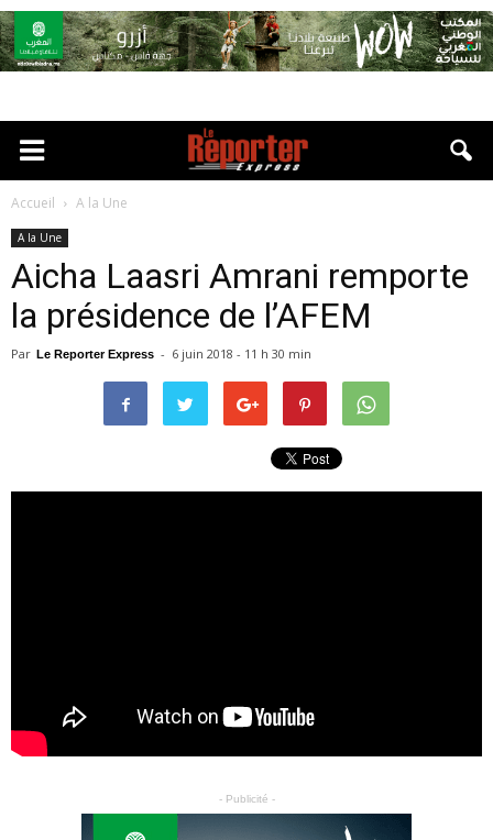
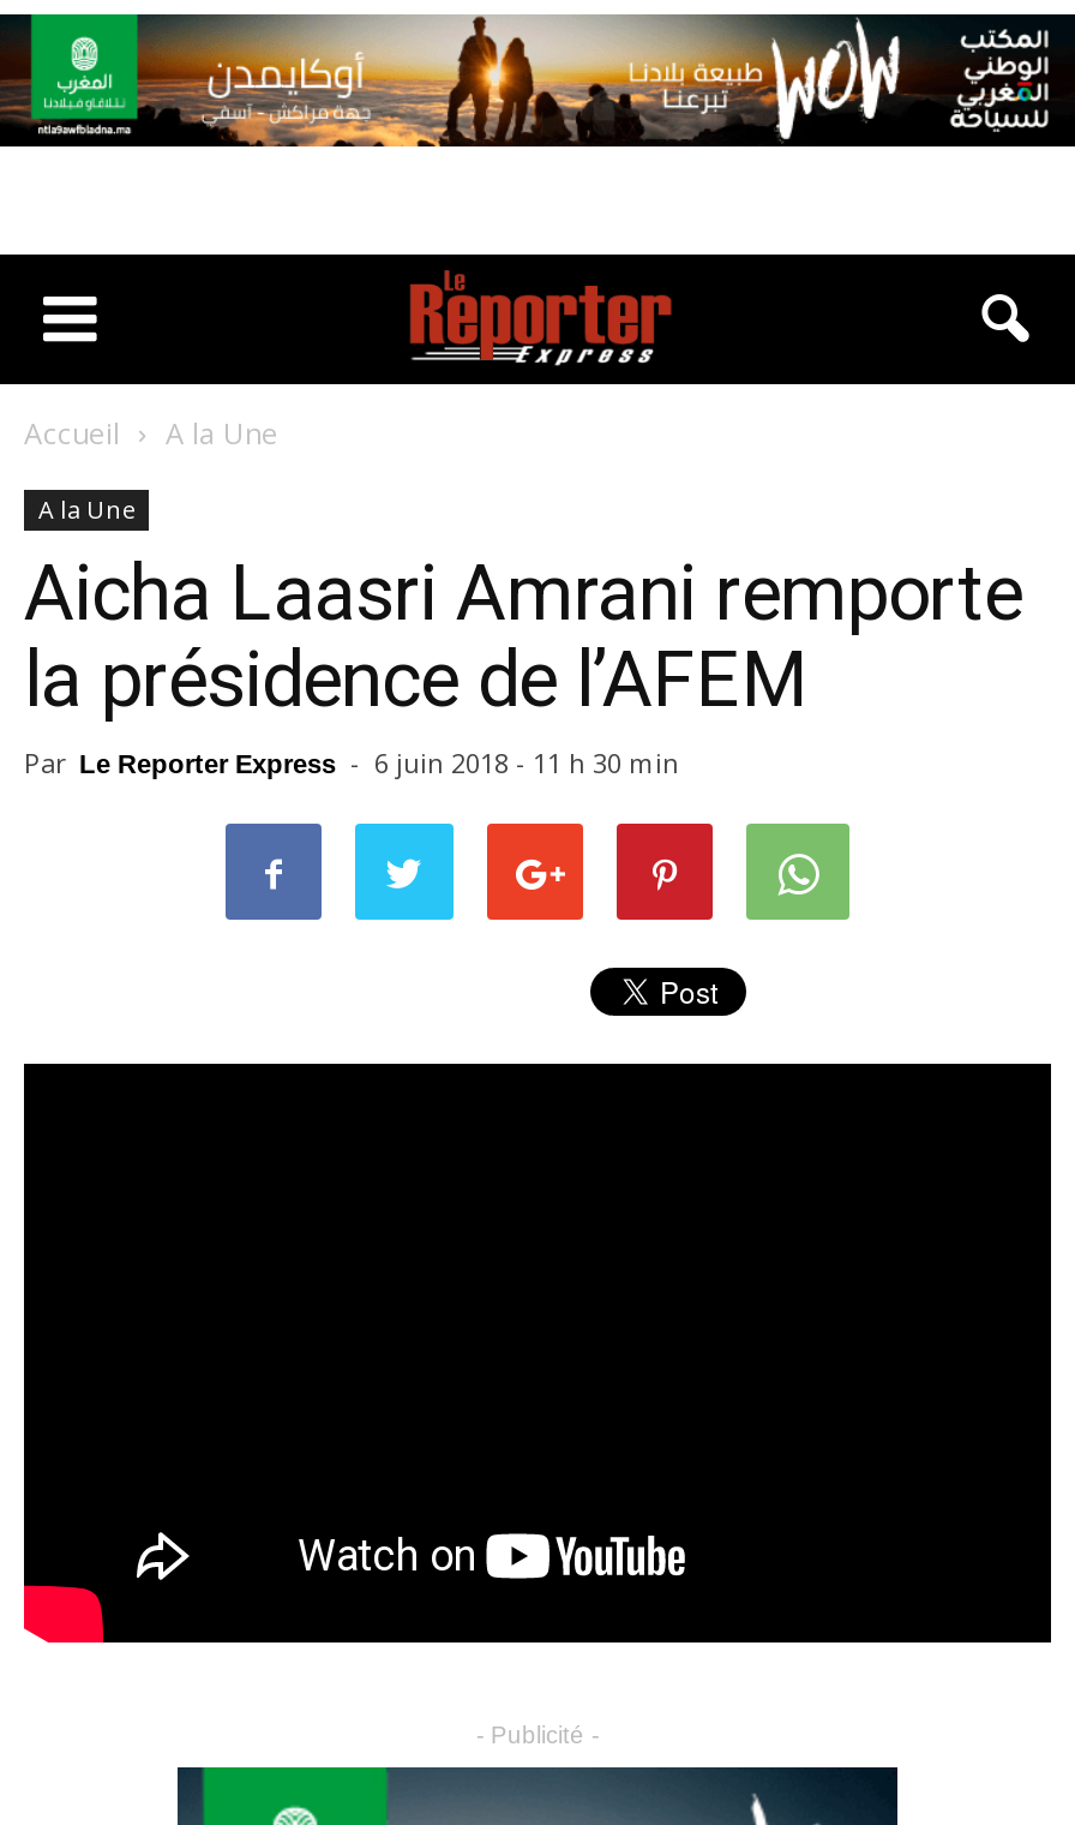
[3,10,490,73] [image] -> [7,12,1068,149] [image]

